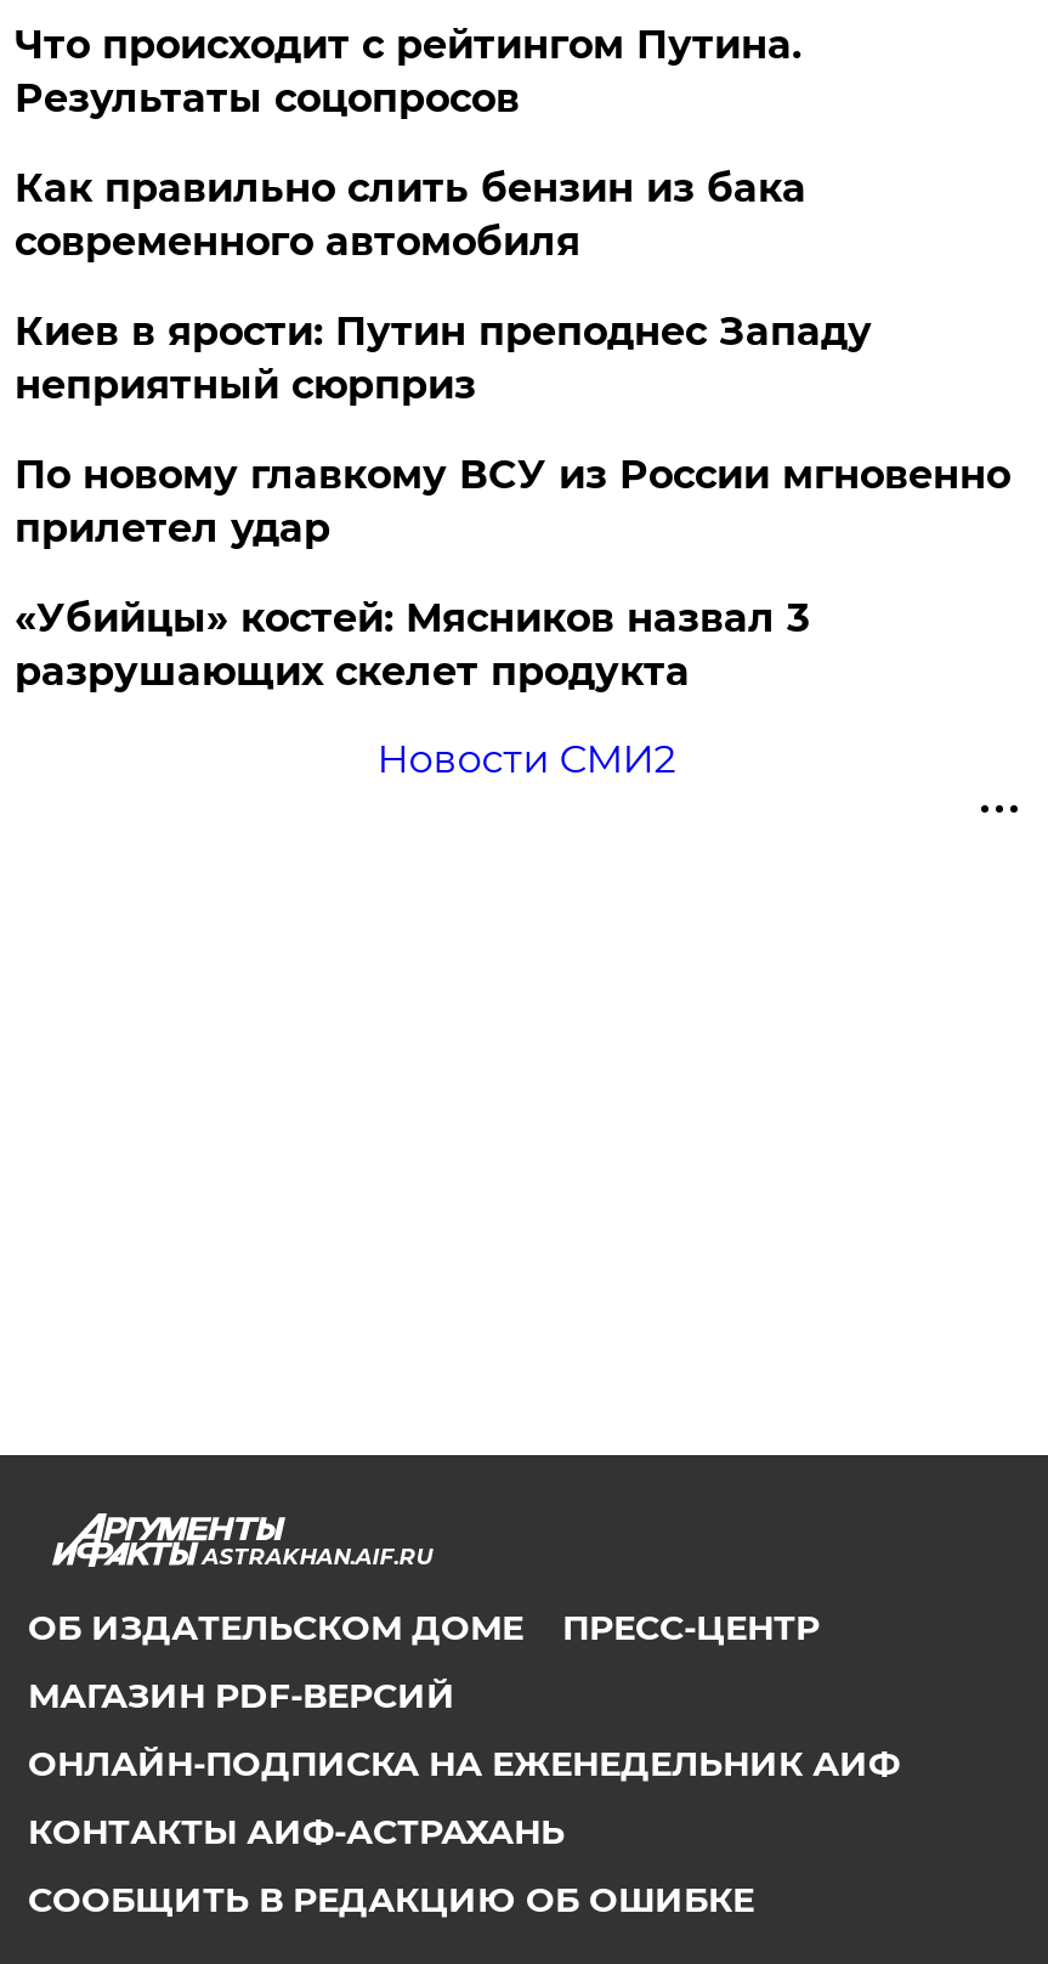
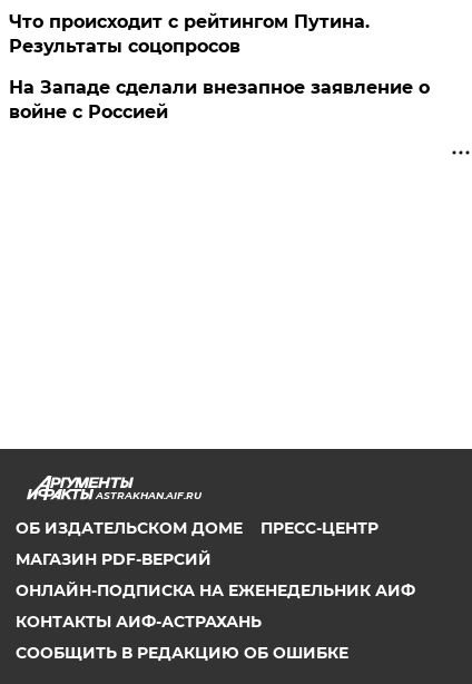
[14,165,1010,782] Как правильно слить бензин из бака | современного автомобиля | Киев в ярости: Путин преподнес Западу | неприятный сюрприз | По новому главкому ВСУ из России мгновенно | прилетел удар | «Убийцы» костей: Мясников назвал 3 | разрушающих скелет продукта | Новости СМИ2 -> [9,77,430,123] На Западе сделали внезапное заявление о | войне с Россией

